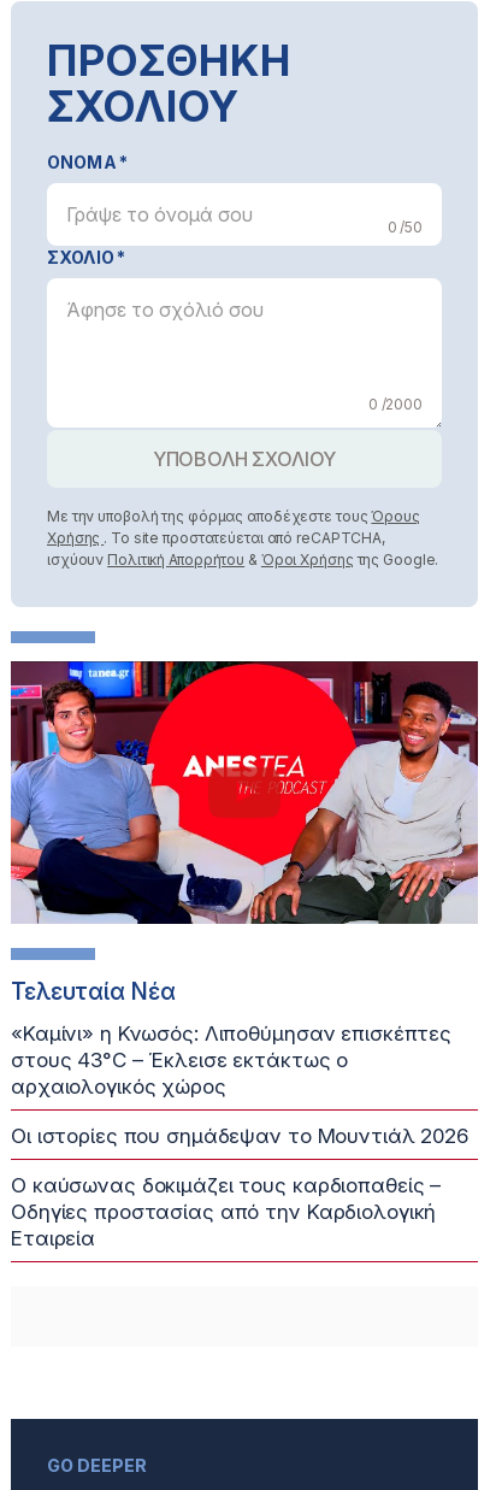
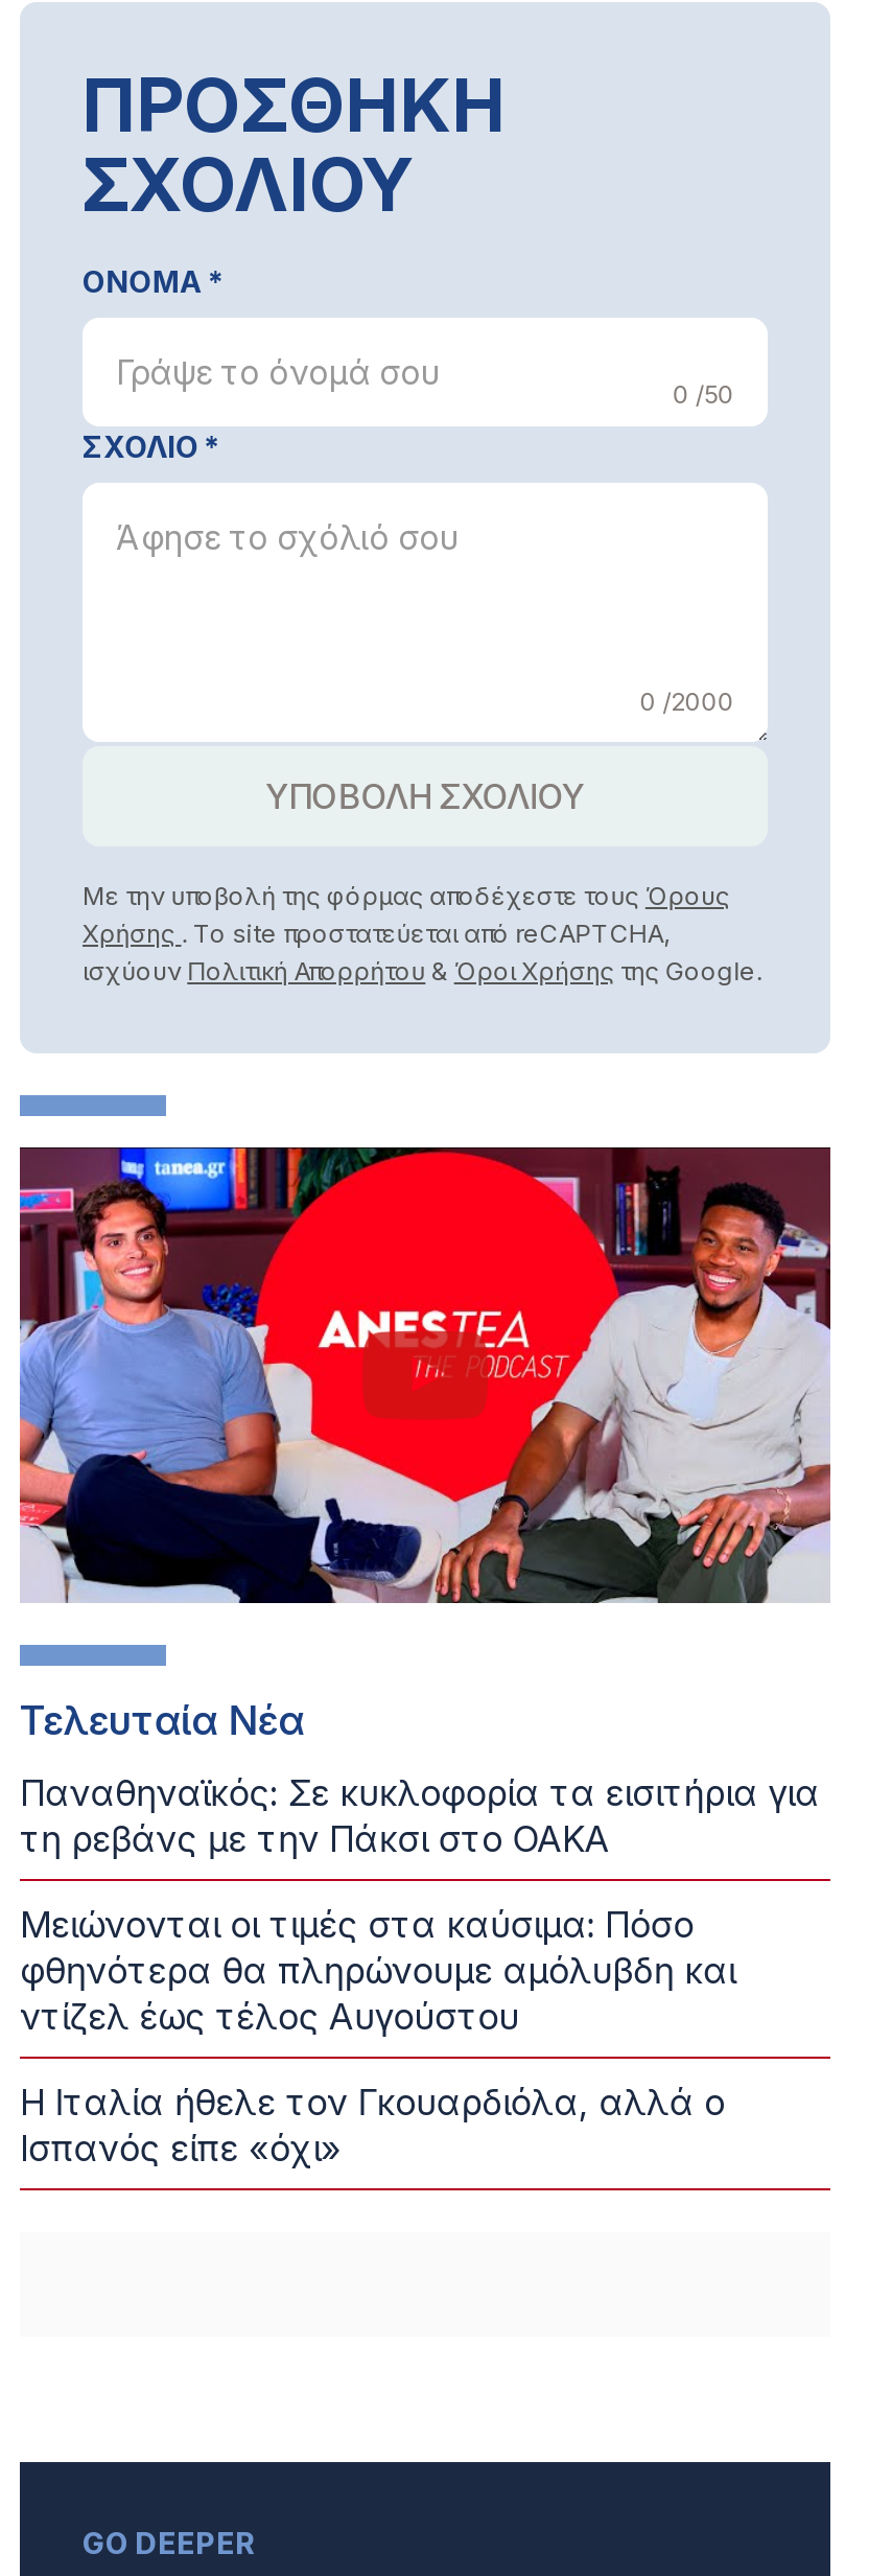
[11,1022,452,1099] «Καμίνι» η Κνωσός: Λιποθύμησαν επισκέπτες | στους 43°C – Έκλεισε εκτάκτως ο | αρχαιολογικός χώρος -> [20,1773,819,1861] Παναθηναϊκός: Σε κυκλοφορία τα εισιτήρια για | τη ρεβάνς με την Πάκσι στο ΟΑΚΑ
[11,1124,468,1148] Οι ιστορίες που σημάδεψαν το Μουντιάλ 2026 -> [20,1905,736,2039] Μειώνονται οι τιμές στα καύσιμα: Πόσο | φθηνότερα θα πληρώνουμε αμόλυβδη και | ντίζελ έως τέλος Αυγούστου
[11,1174,441,1251] Ο καύσωνας δοκιμάζει τους καρδιοπαθείς – | Οδηγίες προστασίας από την Καρδιολογική | Εταιρεία -> [20,2083,725,2170] Η Ιταλία ήθελε τον Γκουαρδιόλα, αλλά ο | Ισπανός είπε «όχι»

